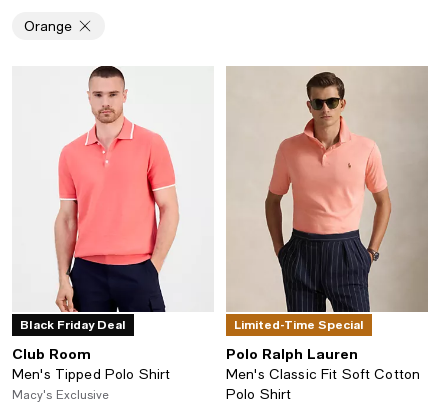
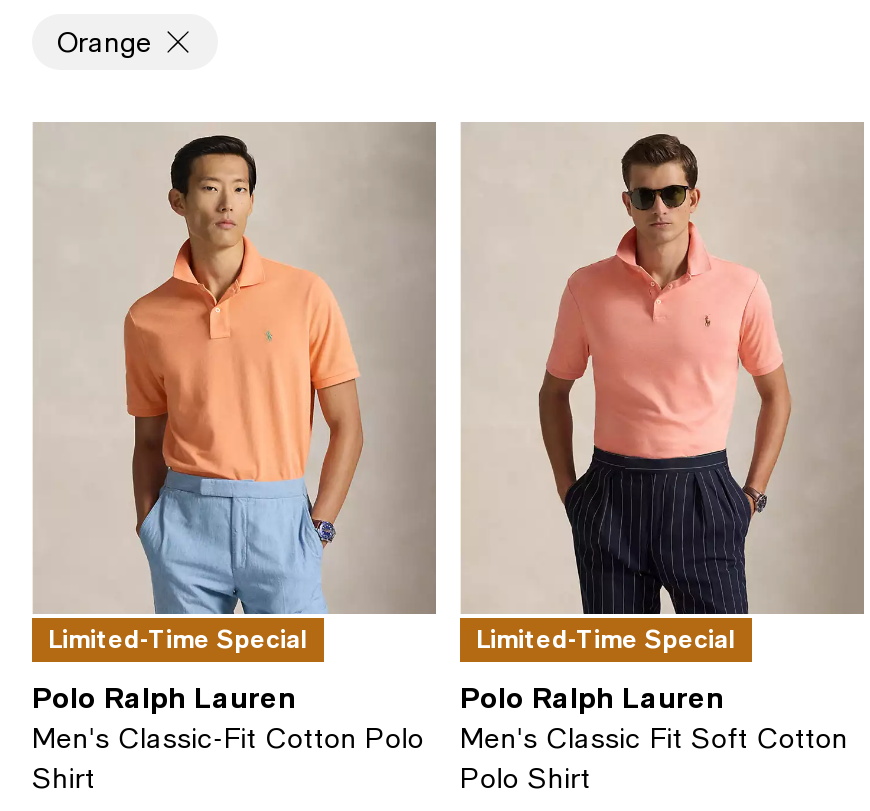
[14,65,213,332] [image] | Black Friday Deal -> [34,122,436,654] [image] | Limited-Time Special
[12,345,170,402] Club Room | Men's Tipped Polo Shirt | Macy's Exclusive -> [32,680,424,794] Polo Ralph Lauren | Men's Classic-Fit Cotton Polo | Shirt

